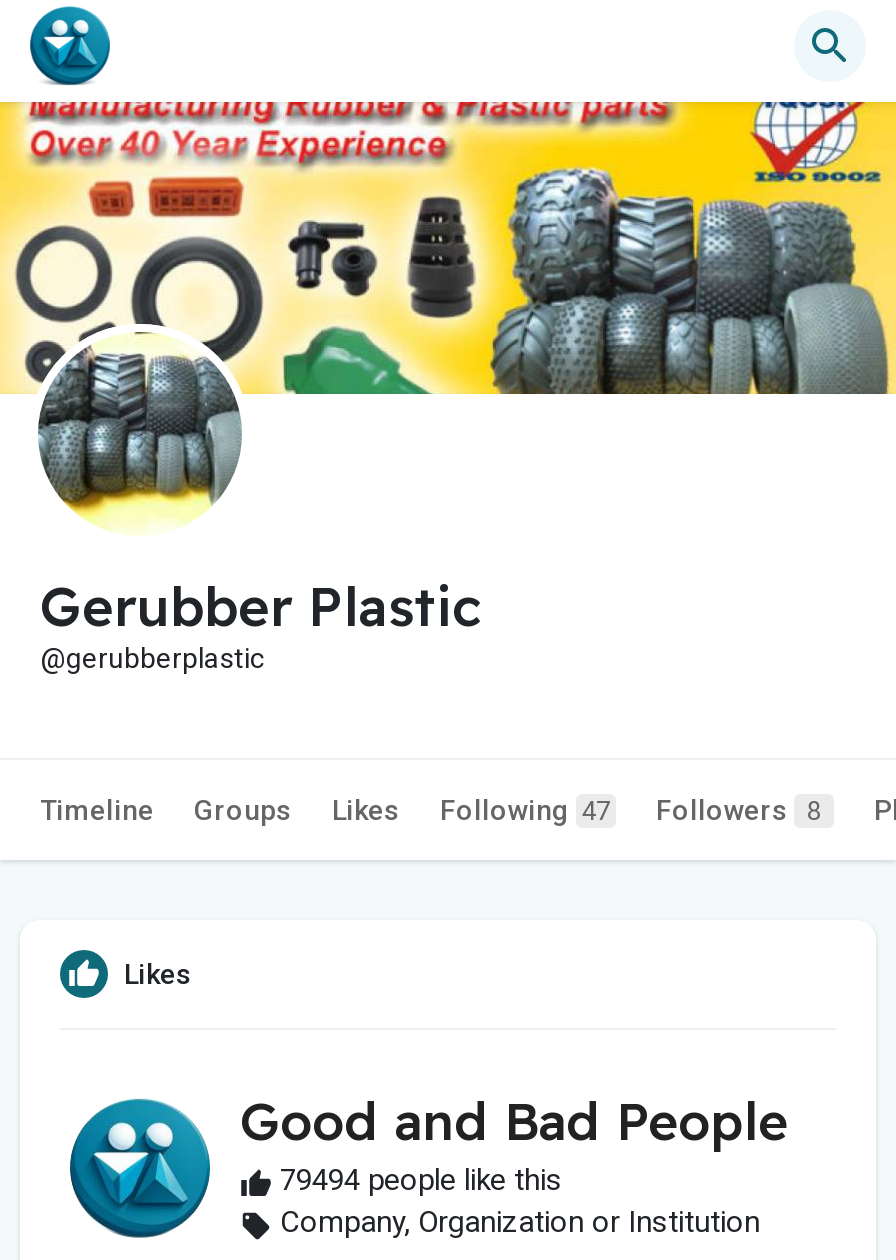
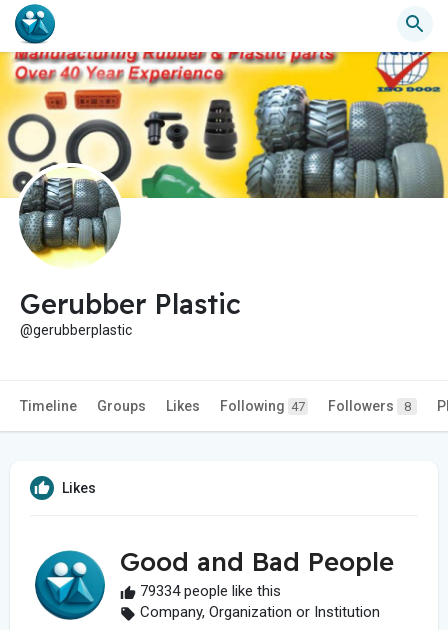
[272,1163,562,1199] 79494 people like this -> [136,582,281,600] 79334 people like this

